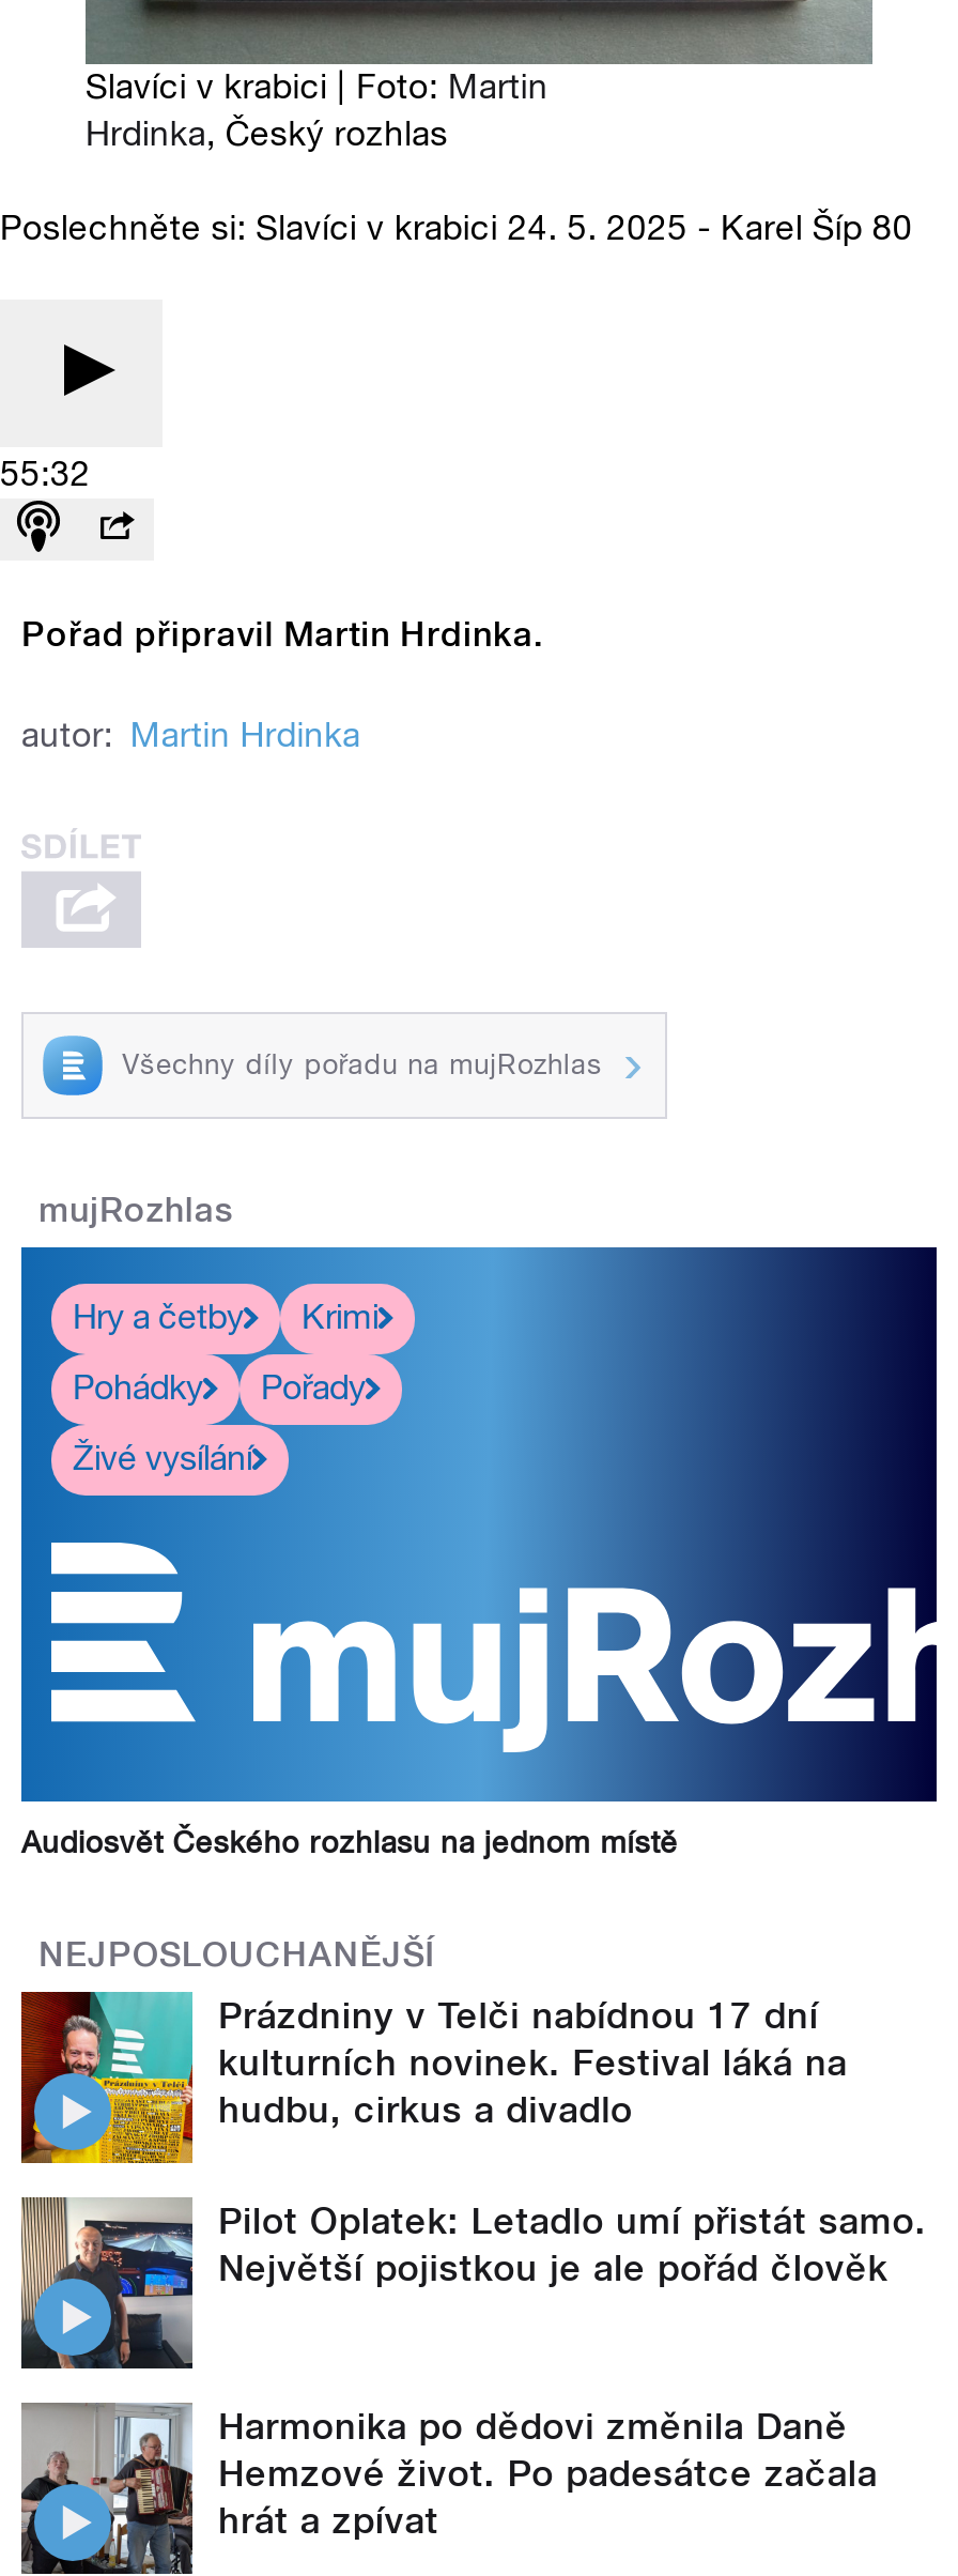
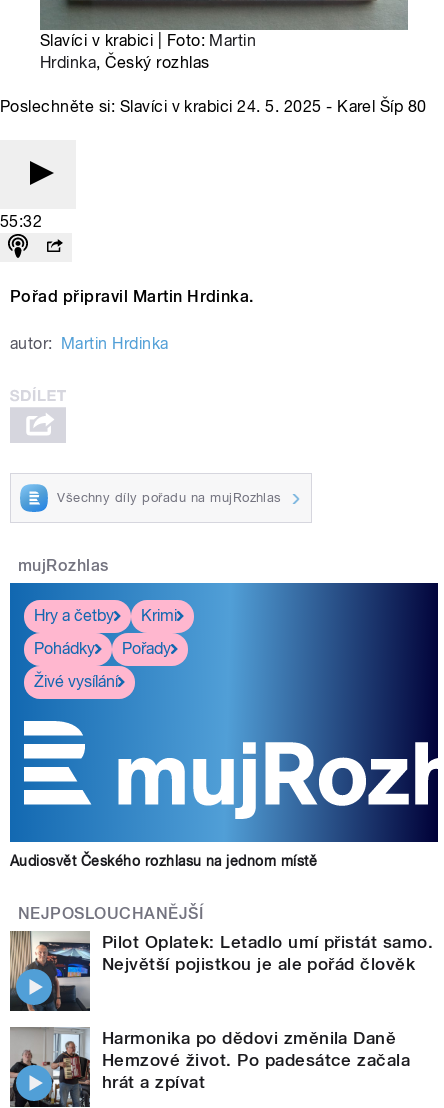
[19,1990,847,2165] [image] | Prázdniny v Telči nabídnou 17 dní | kulturních novinek. Festival láká na | hudbu, cirkus a divadlo -> none

